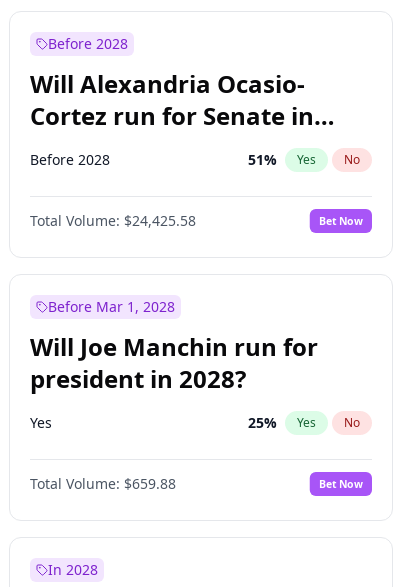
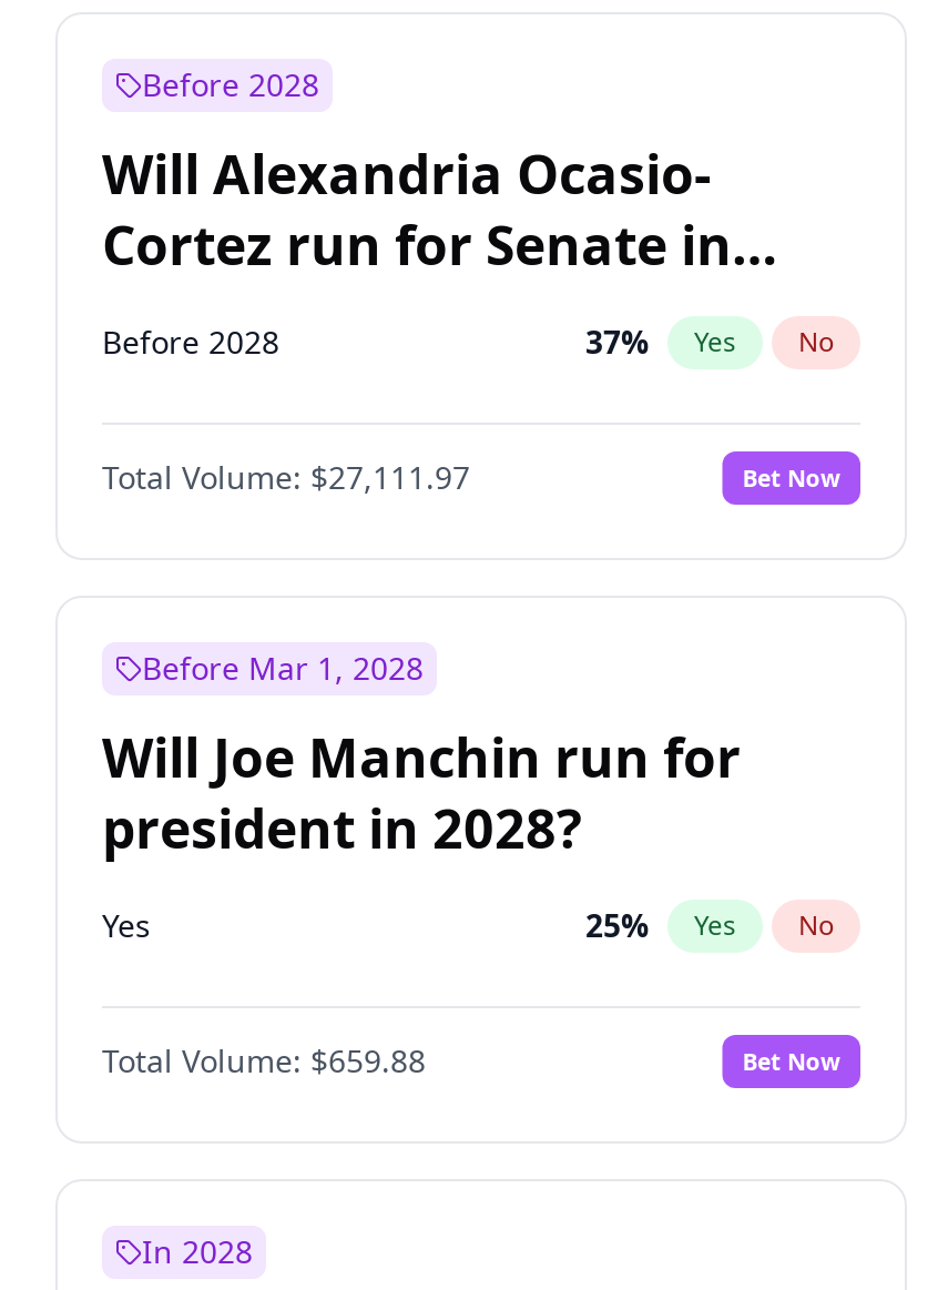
[248,150,360,169] 51% Yes No -> [585,321,834,363] 37% Yes No
[30,211,196,230] Total Volume: $24,425.58 -> [102,456,470,498] Total Volume: $27,111.97

